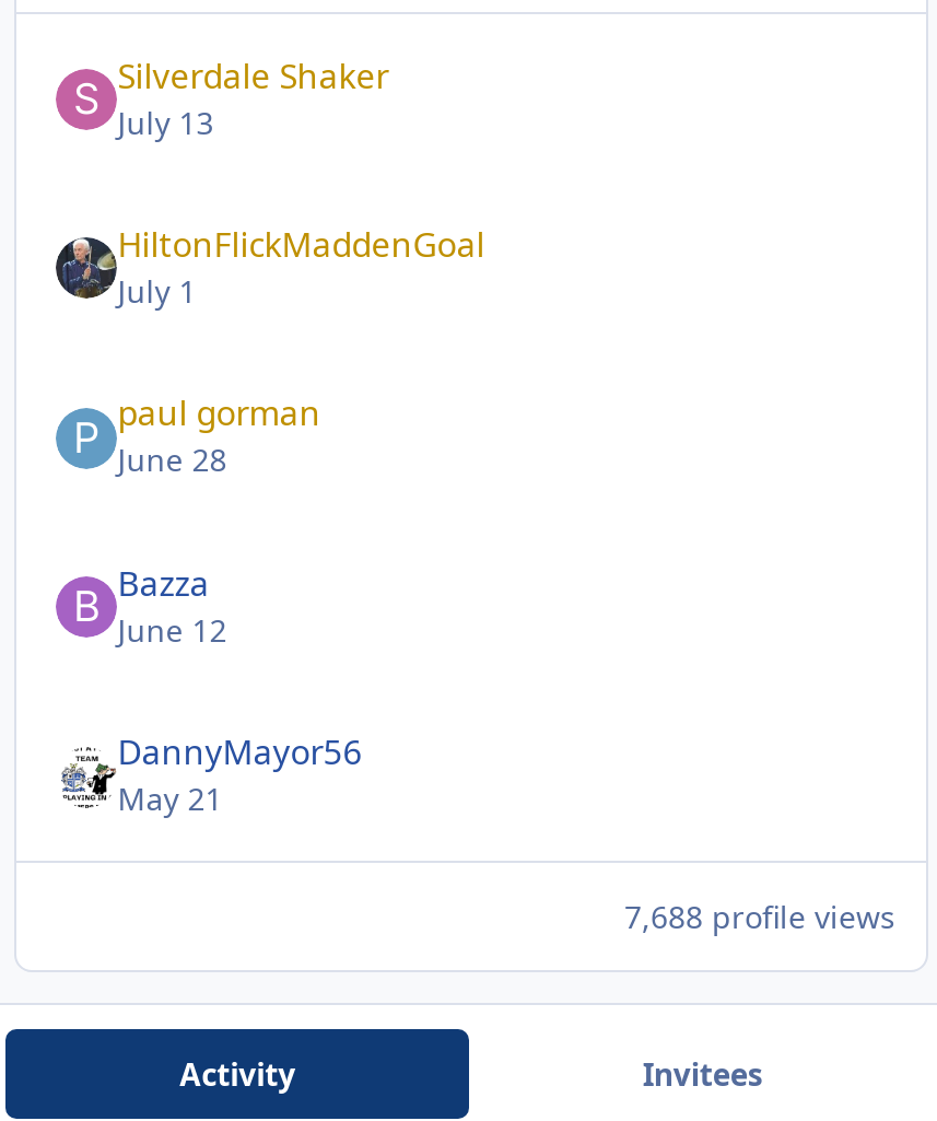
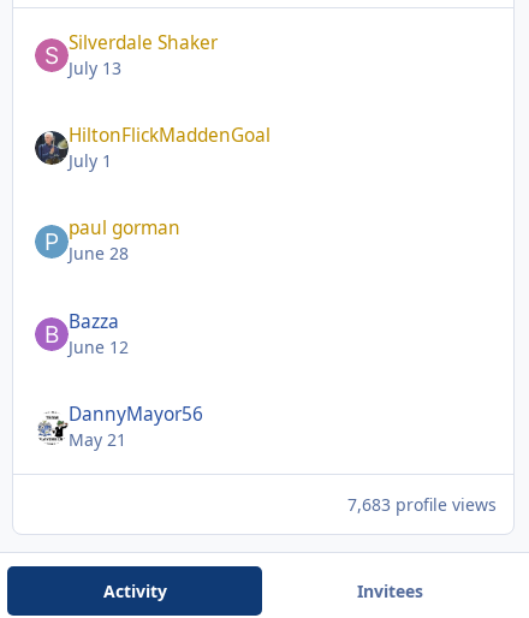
[624,896,895,938] 7,688 profile views -> [347,493,497,516] 7,683 profile views

